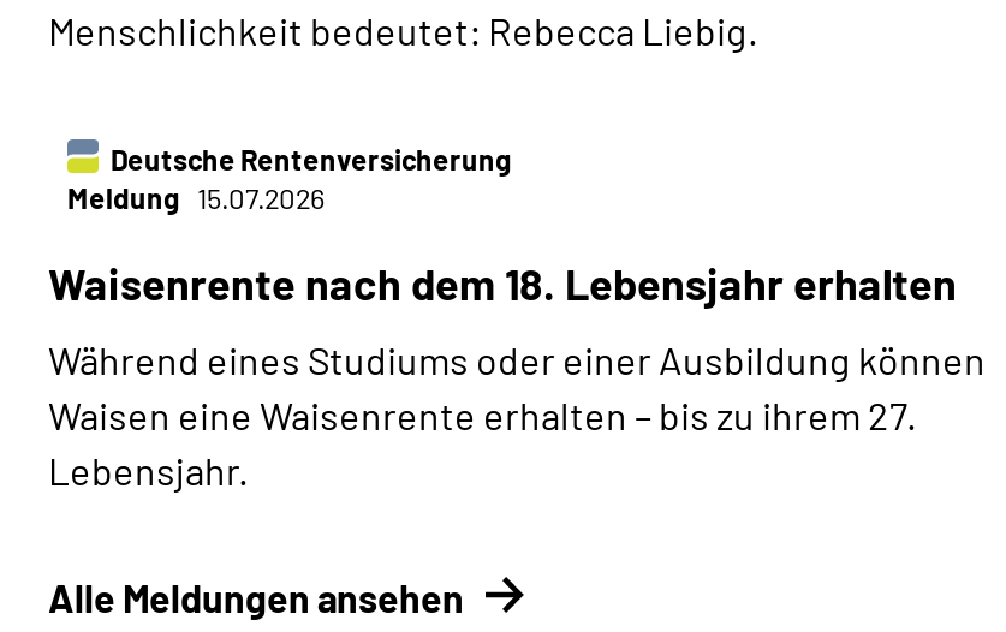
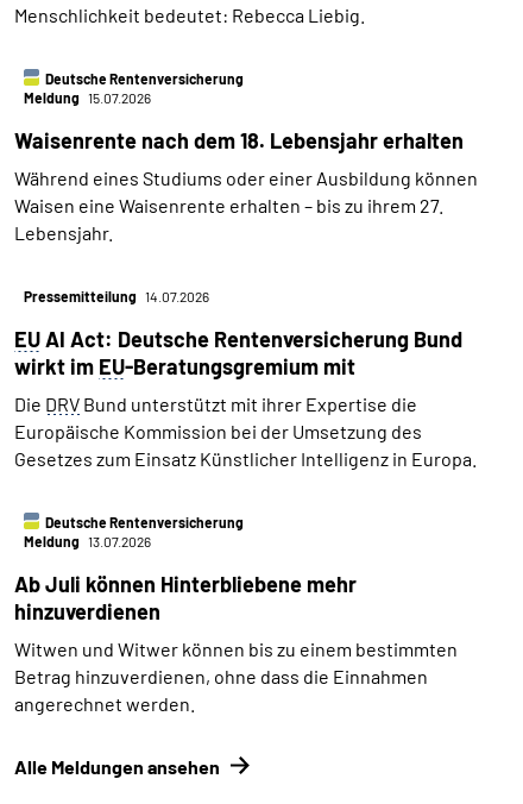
none -> [14,288,477,715] Pressemitteilung 14.07.2026 | EU AI Act: Deutsche Rentenversicherung Bund | wirkt im EU-Beratungsgremium mit | Die DRV Bund unterstützt mit ihrer Expertise die | Europäische Kommission bei der Umsetzung des | Gesetzes zum Einsatz Künstlicher Intelligenz in Europa. | Deutsche Rentenversicherung | Meldung 13.07.2026 | Ab Juli können Hinterbliebene mehr | hinzuverdienen | Witwen und Witwer können bis zu einem bestimmten | Betrag hinzuverdienen, ohne dass die Einnahmen | angerechnet werden.

